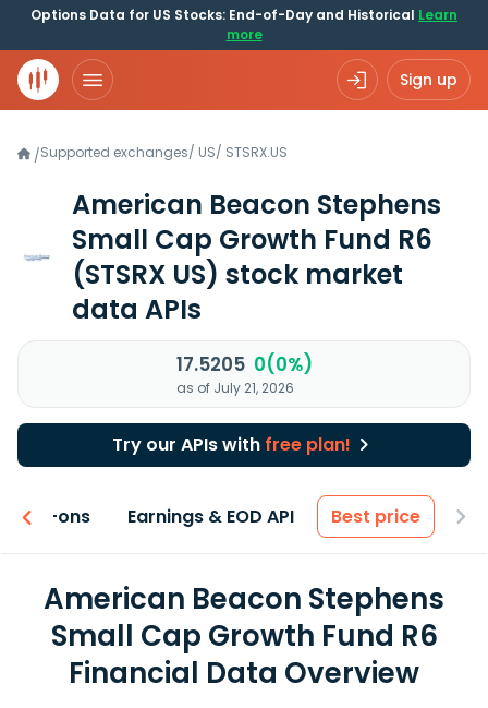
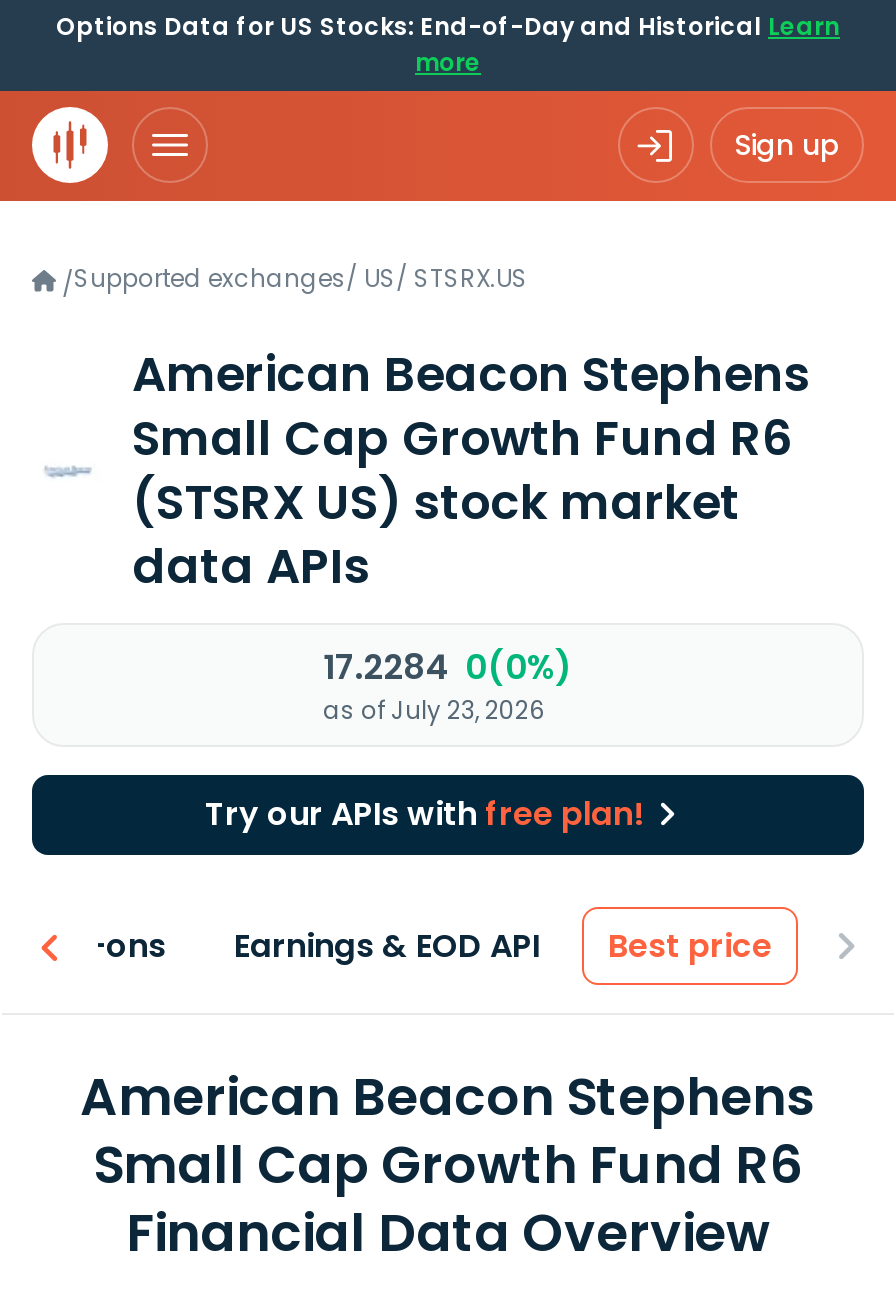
[176,351,312,377] 17.5205 0(0%) -> [323,643,573,691] 17.2284 0(0%)
[176,379,294,397] as of July 21, 2026 -> [323,693,545,727] as of July 23, 2026

